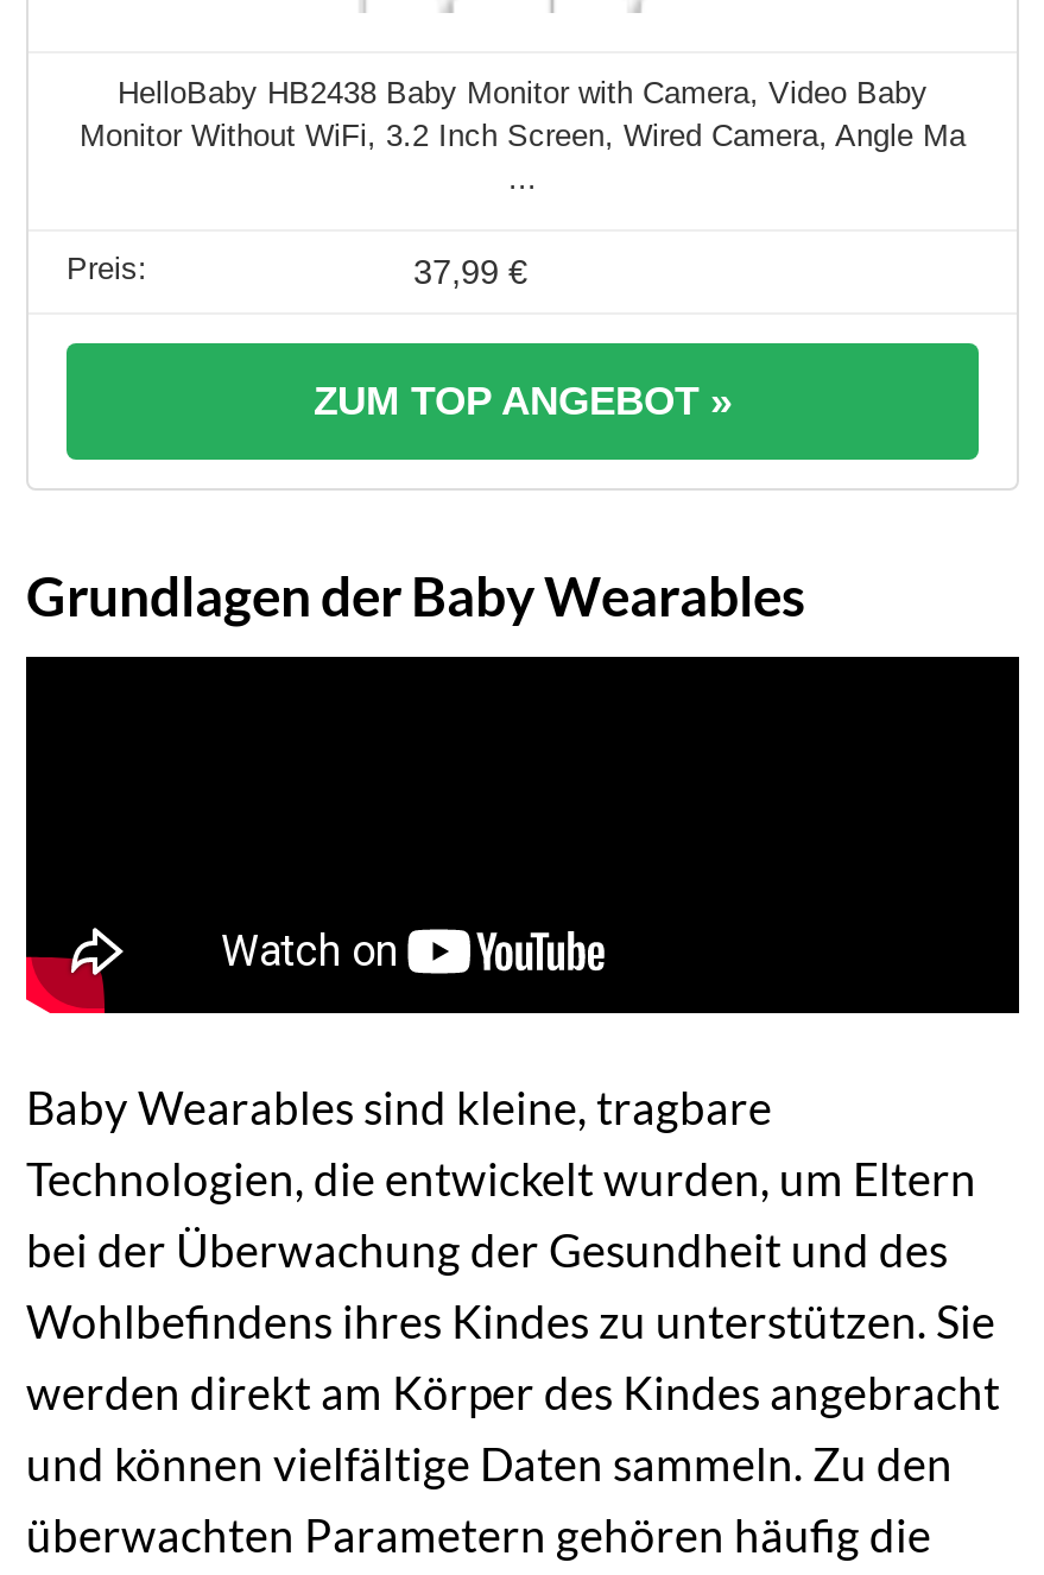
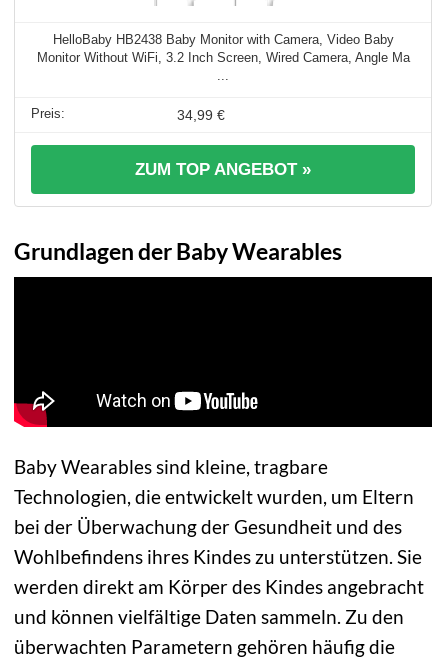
[413,253,527,291] 37,99 € -> [177,107,225,123] 34,99 €

